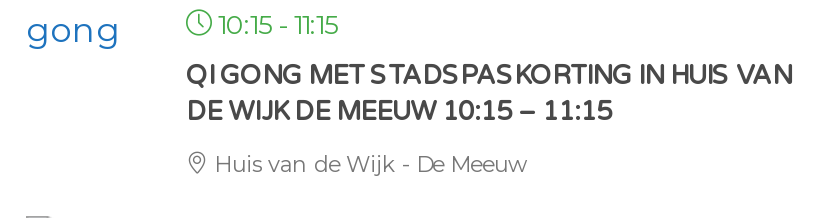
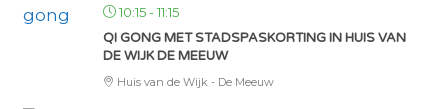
[186,95,612,127] DE WIJK DE MEEUW 10:15 – 11:15 -> [103,47,228,63] DE WIJK DE MEEUW

